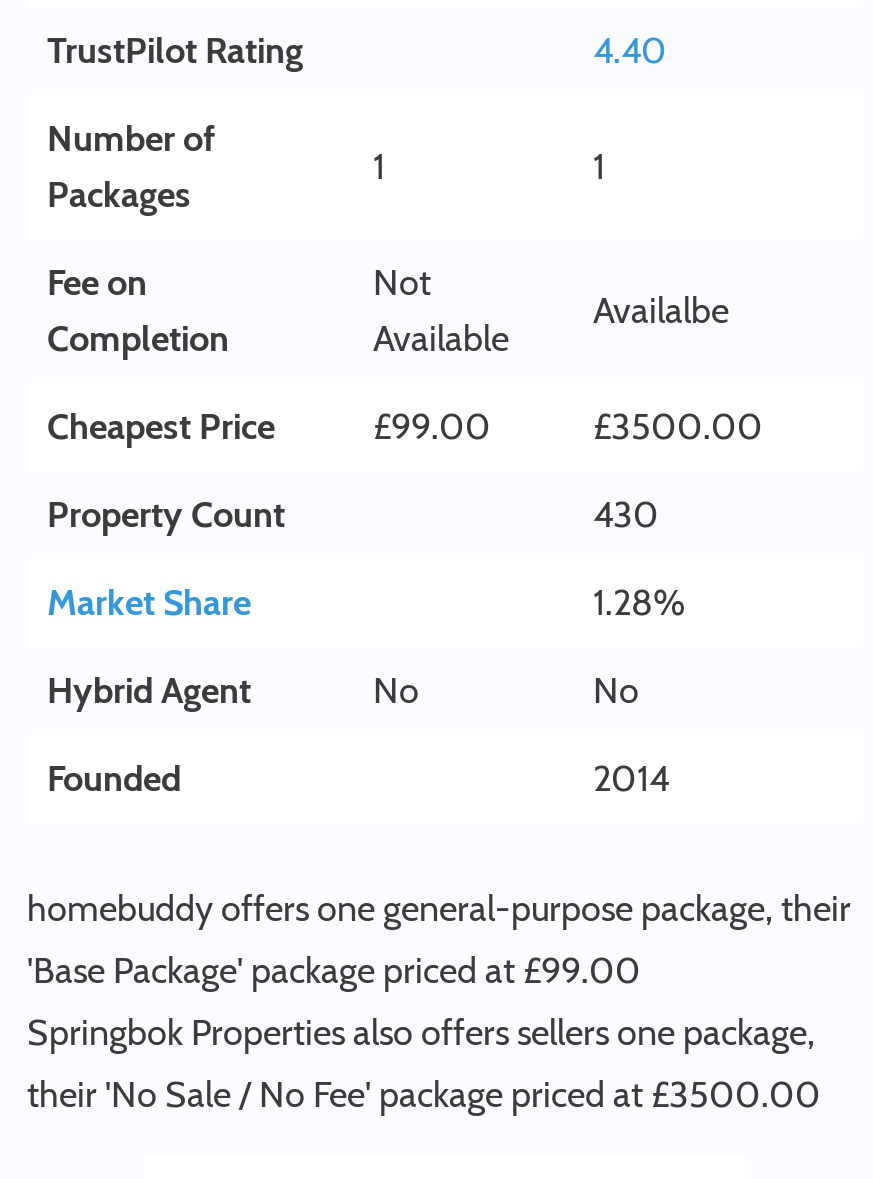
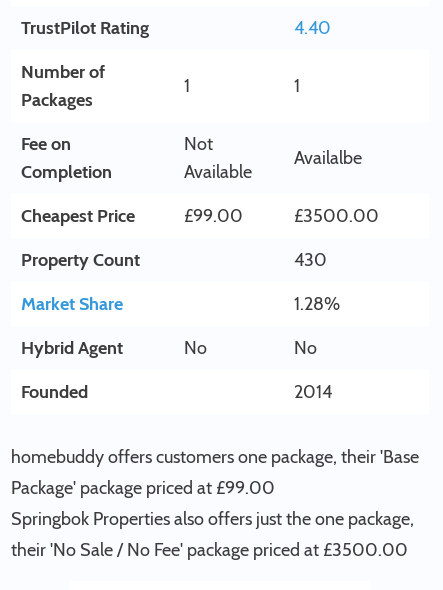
[27,887,851,1055] homebuddy offers one general-purpose package, their | 'Base Package' package priced at £99.00 | Springbok Properties also offers sellers one package, -> [11,446,419,530] homebuddy offers customers one package, their 'Base | Package' package priced at £99.00 | Springbok Properties also offers just the one package,

